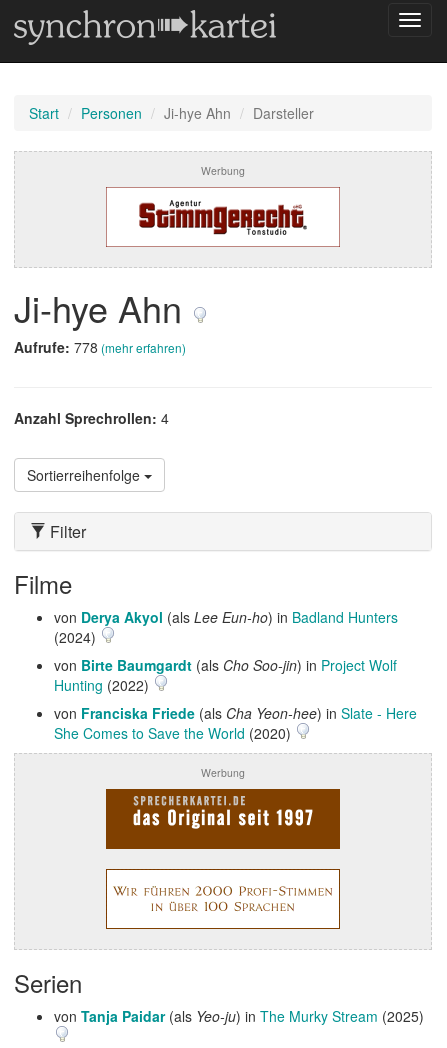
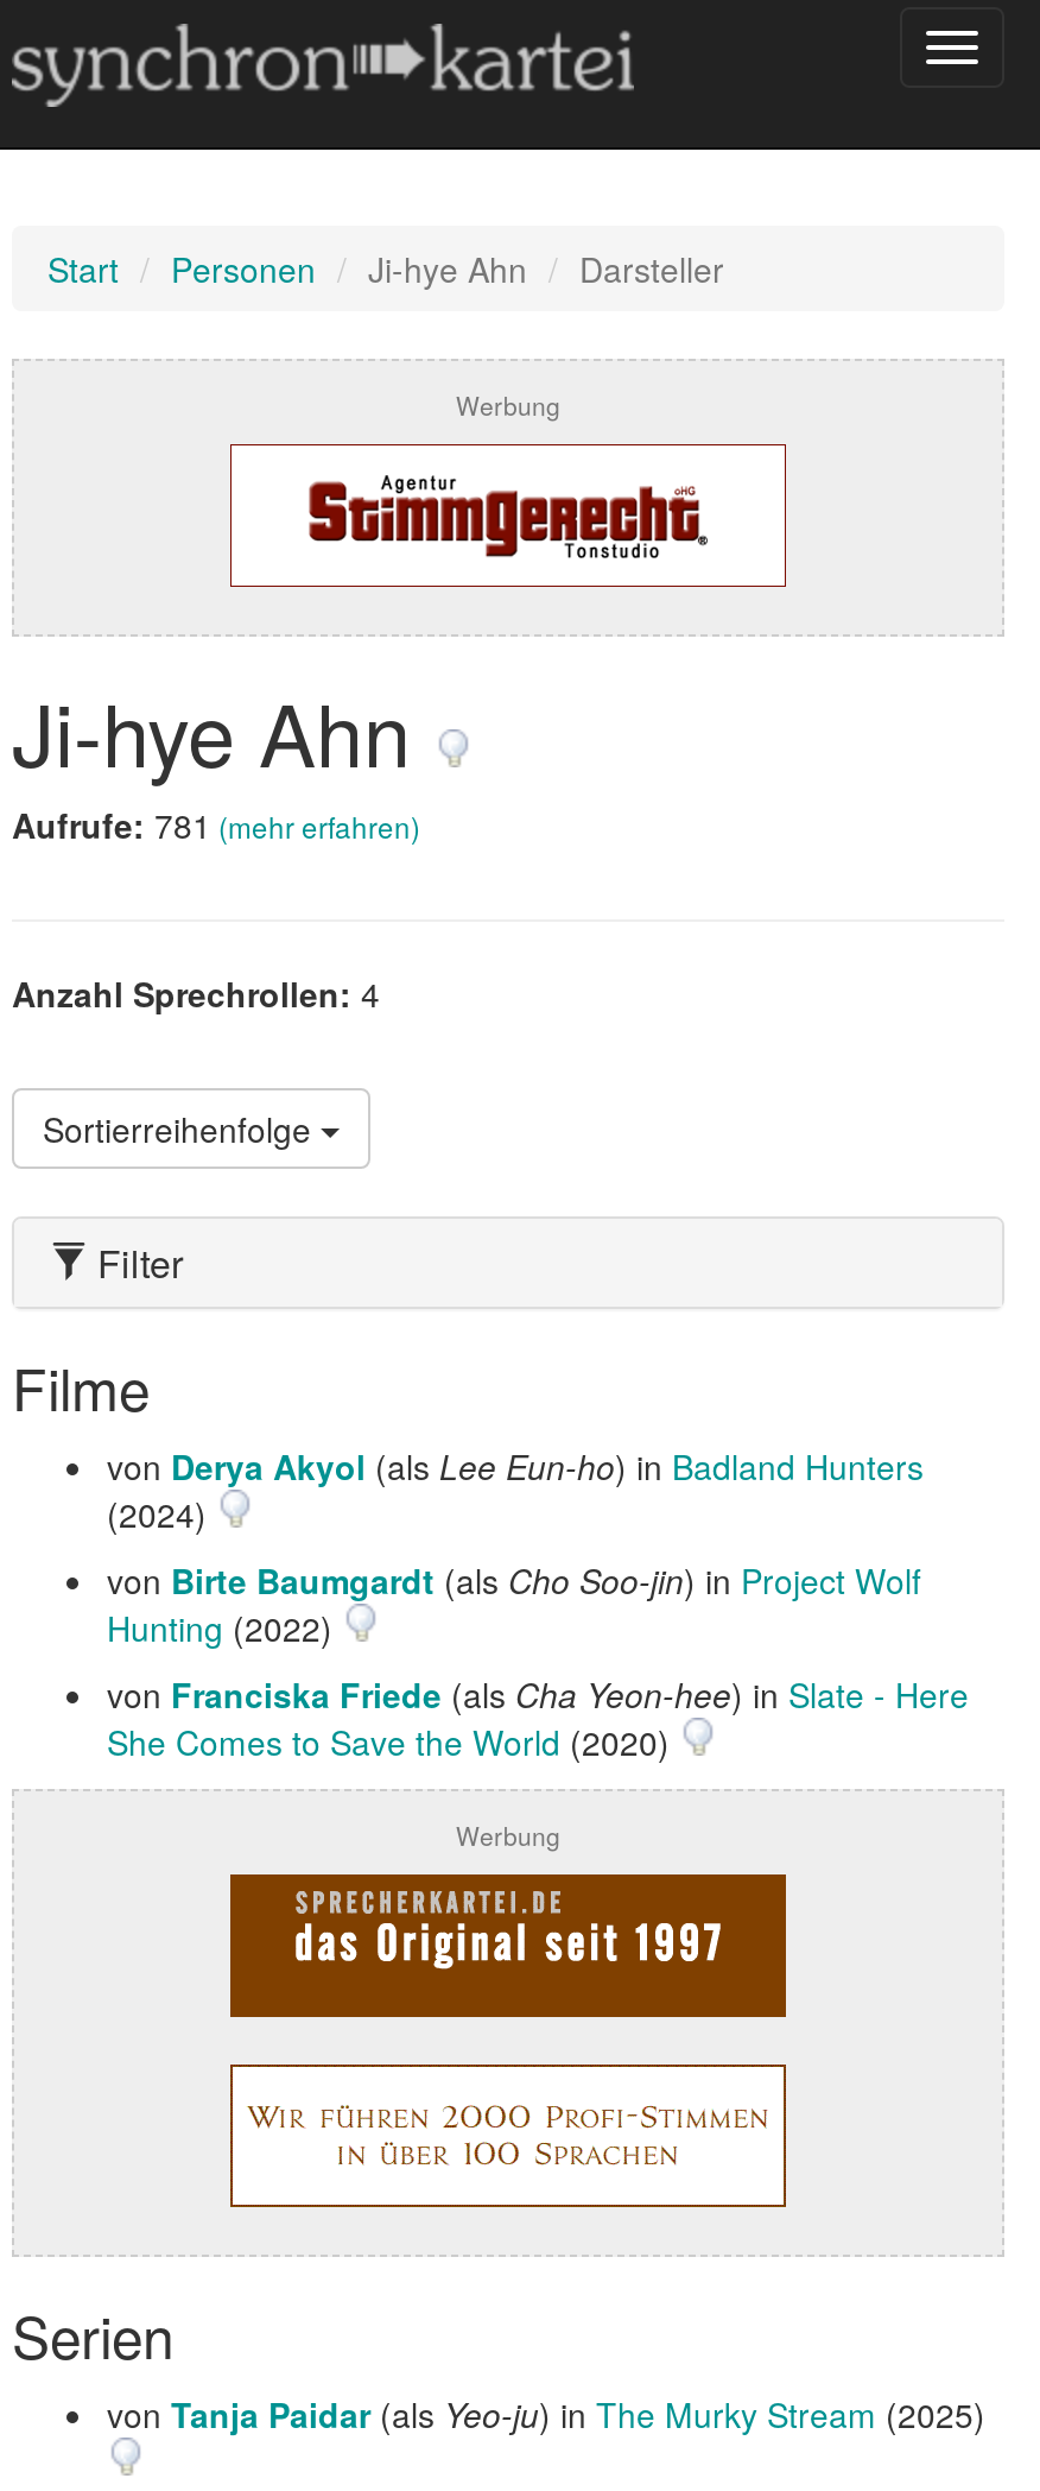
[14,337,186,357] Aufrufe: 778 (mehr erfahren) -> [12,801,420,848] Aufrufe: 781 (mehr erfahren)

